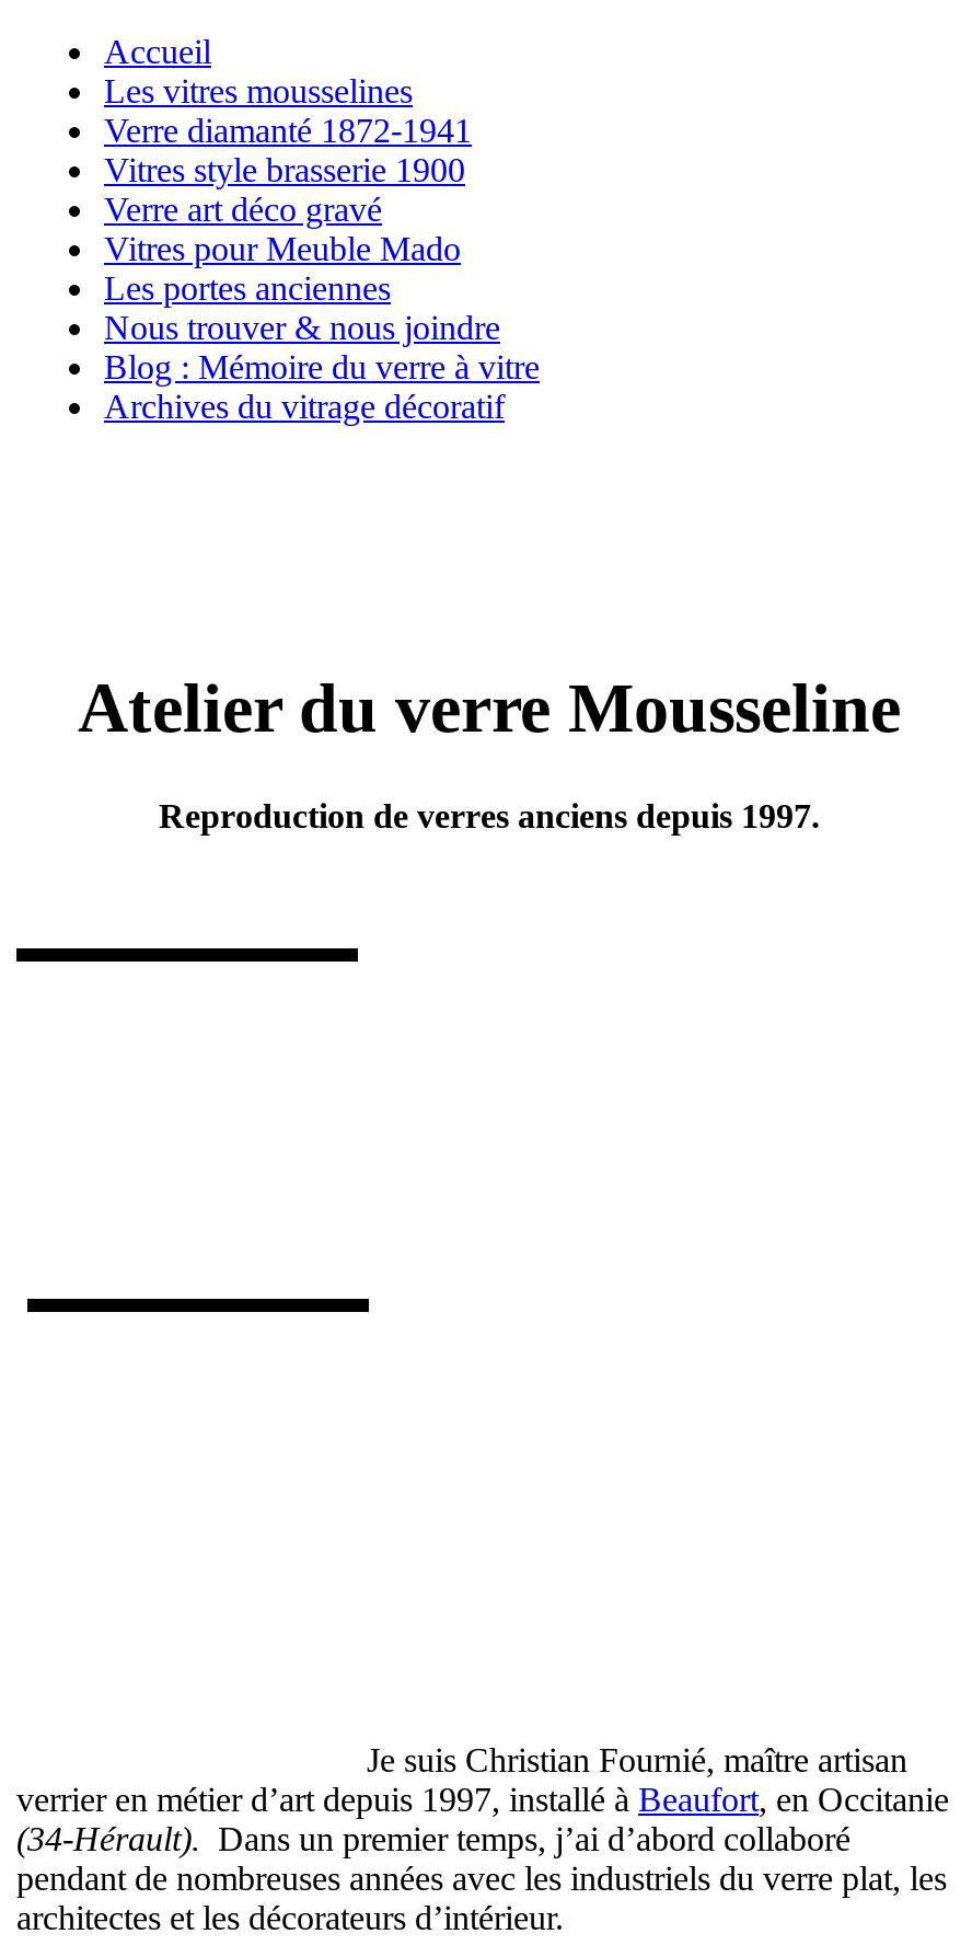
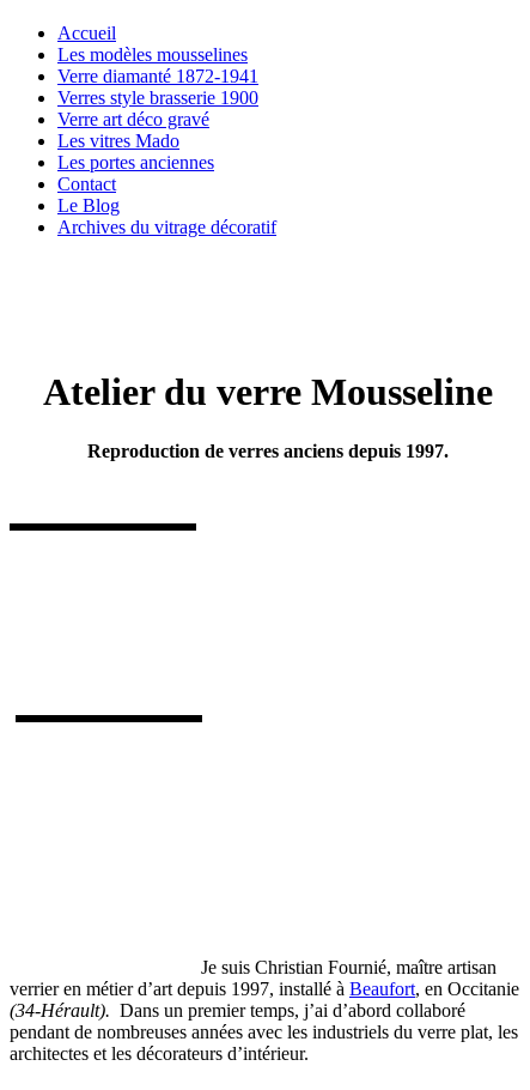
[104,72,413,110] Les vitres mousselines -> [57,44,248,65] Les modèles mousselines
[104,151,465,188] Vitres style brasserie 1900 -> [57,87,258,108] Verres style brasserie 1900
[104,230,461,267] Vitres pour Meuble Mado -> [57,131,179,151] Les vitres Mado
[104,309,540,385] Nous trouver & nous joindre | Blog : Mémoire du verre à vitre -> [57,174,120,216] Contact | Le Blog

